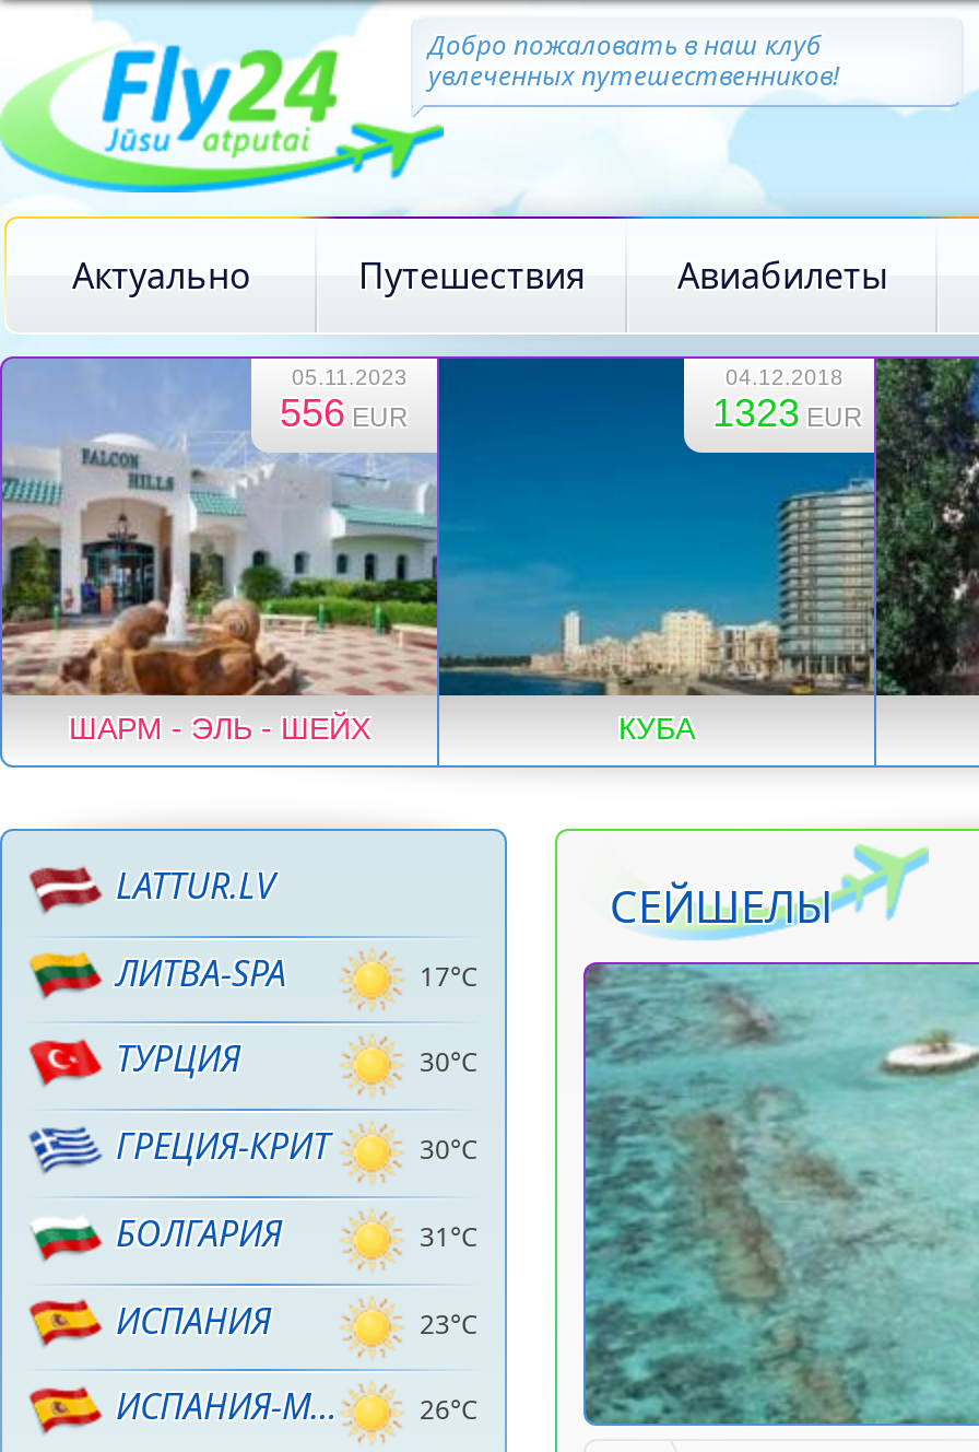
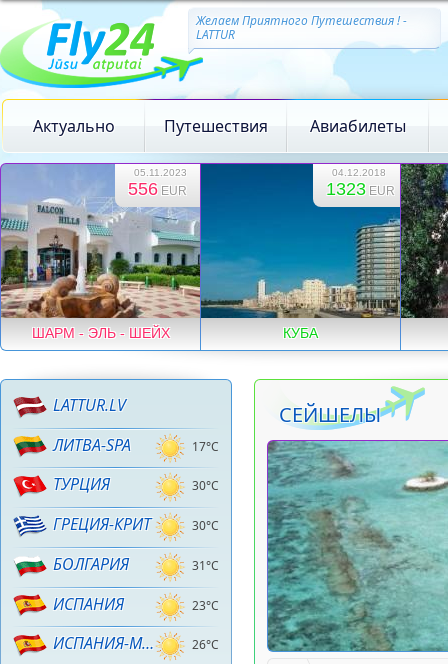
[428,26,839,94] Добро пожаловать в наш клуб | увлеченных путешественников! -> [196,12,407,43] Желаем Приятного Путешествия ! - | LATTUR

